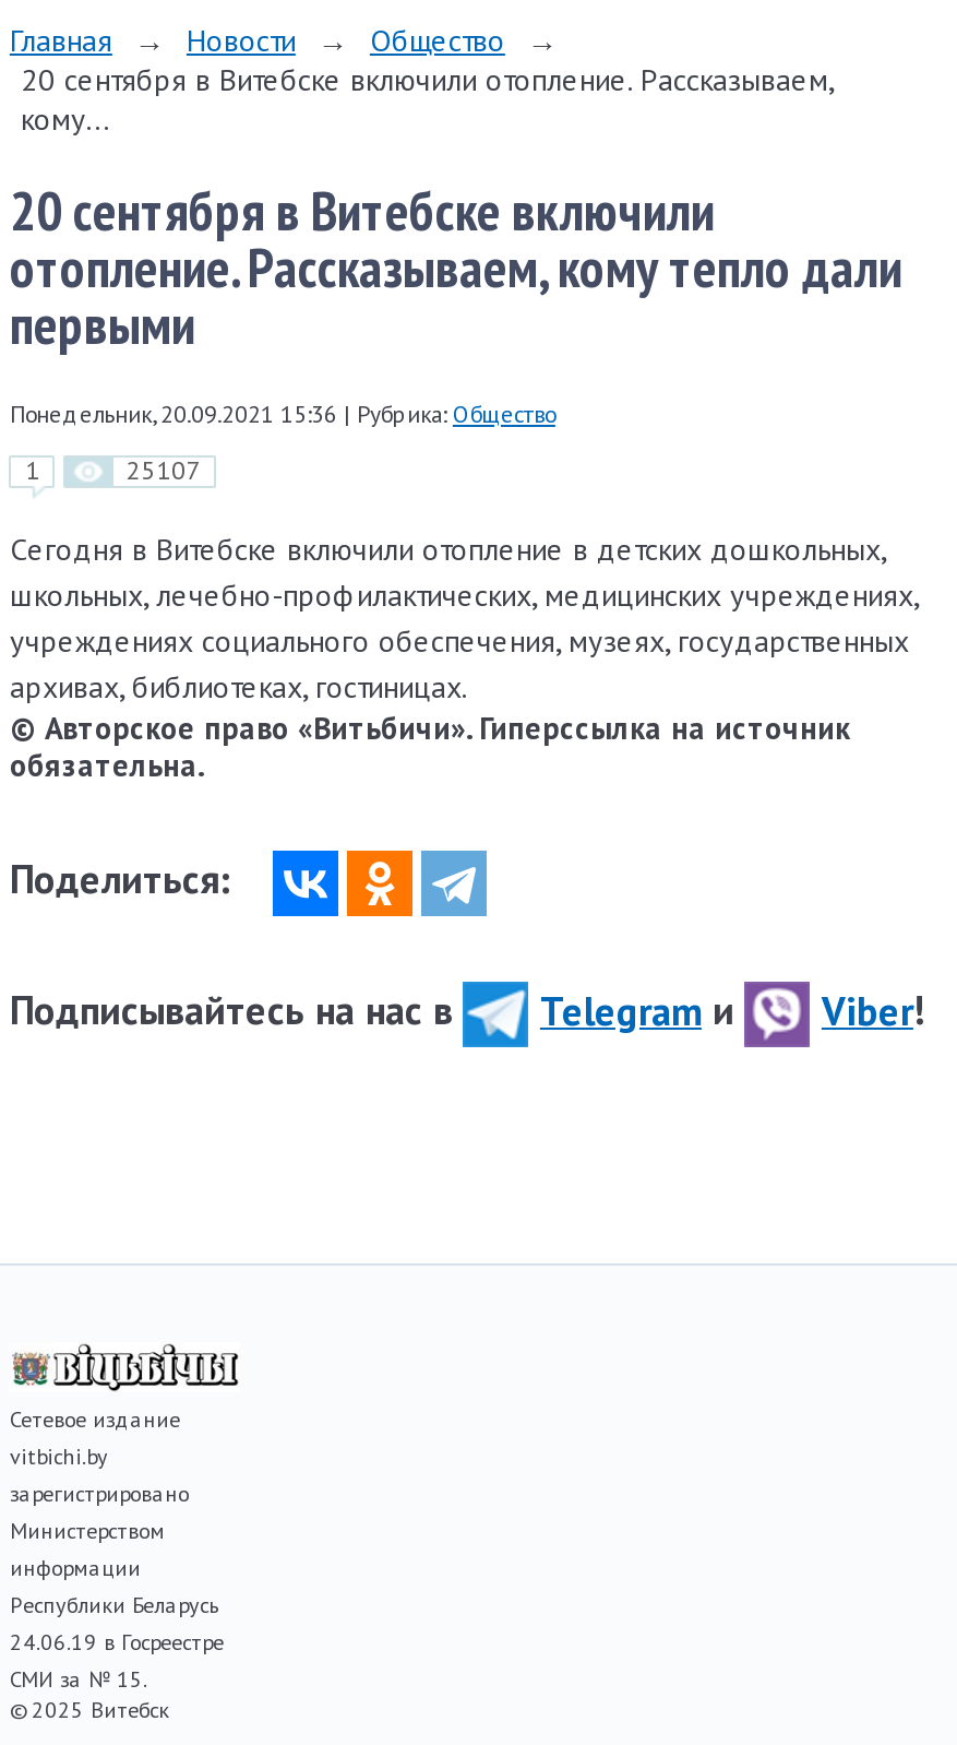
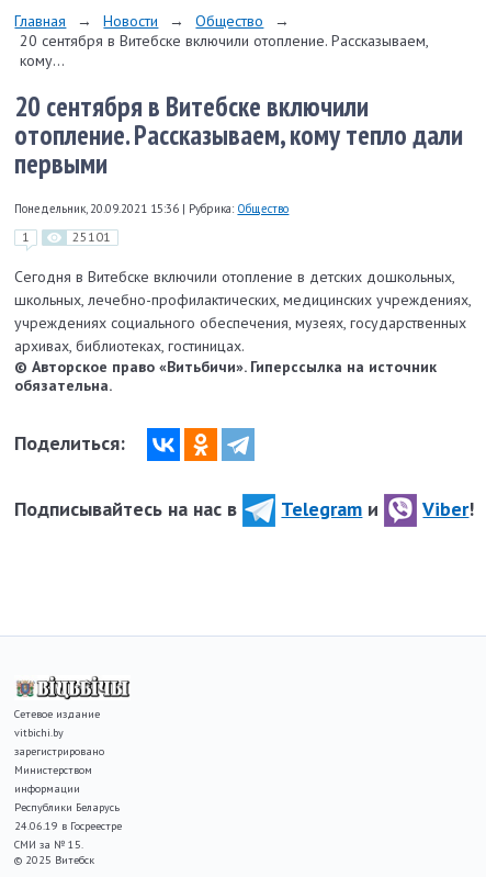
[125,454,202,487] 25107 -> [73,229,111,245] 25101

